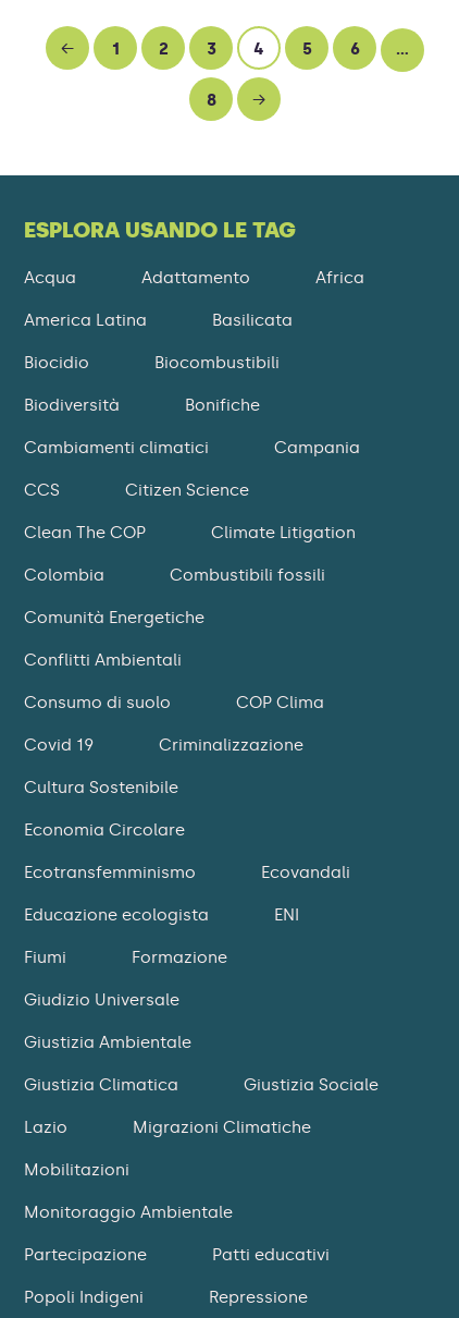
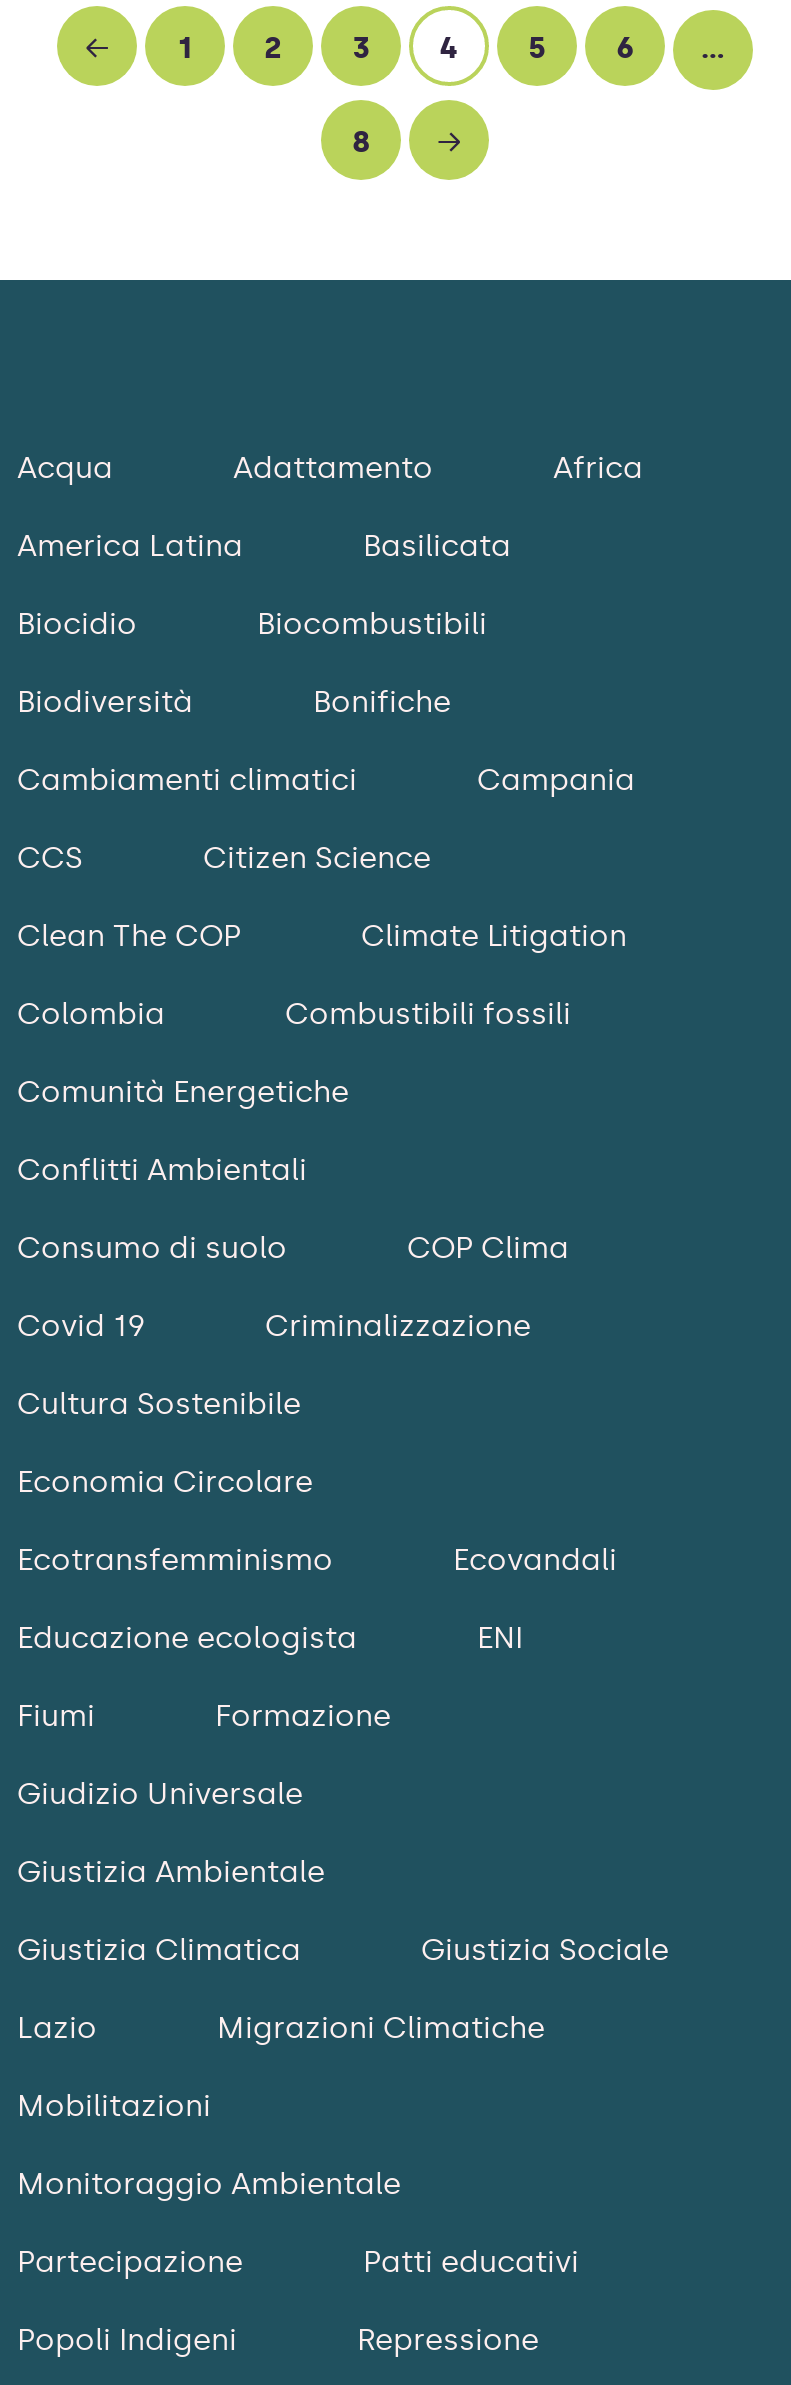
[24,216,296,242] ESPLORA USANDO LE TAG -> none

